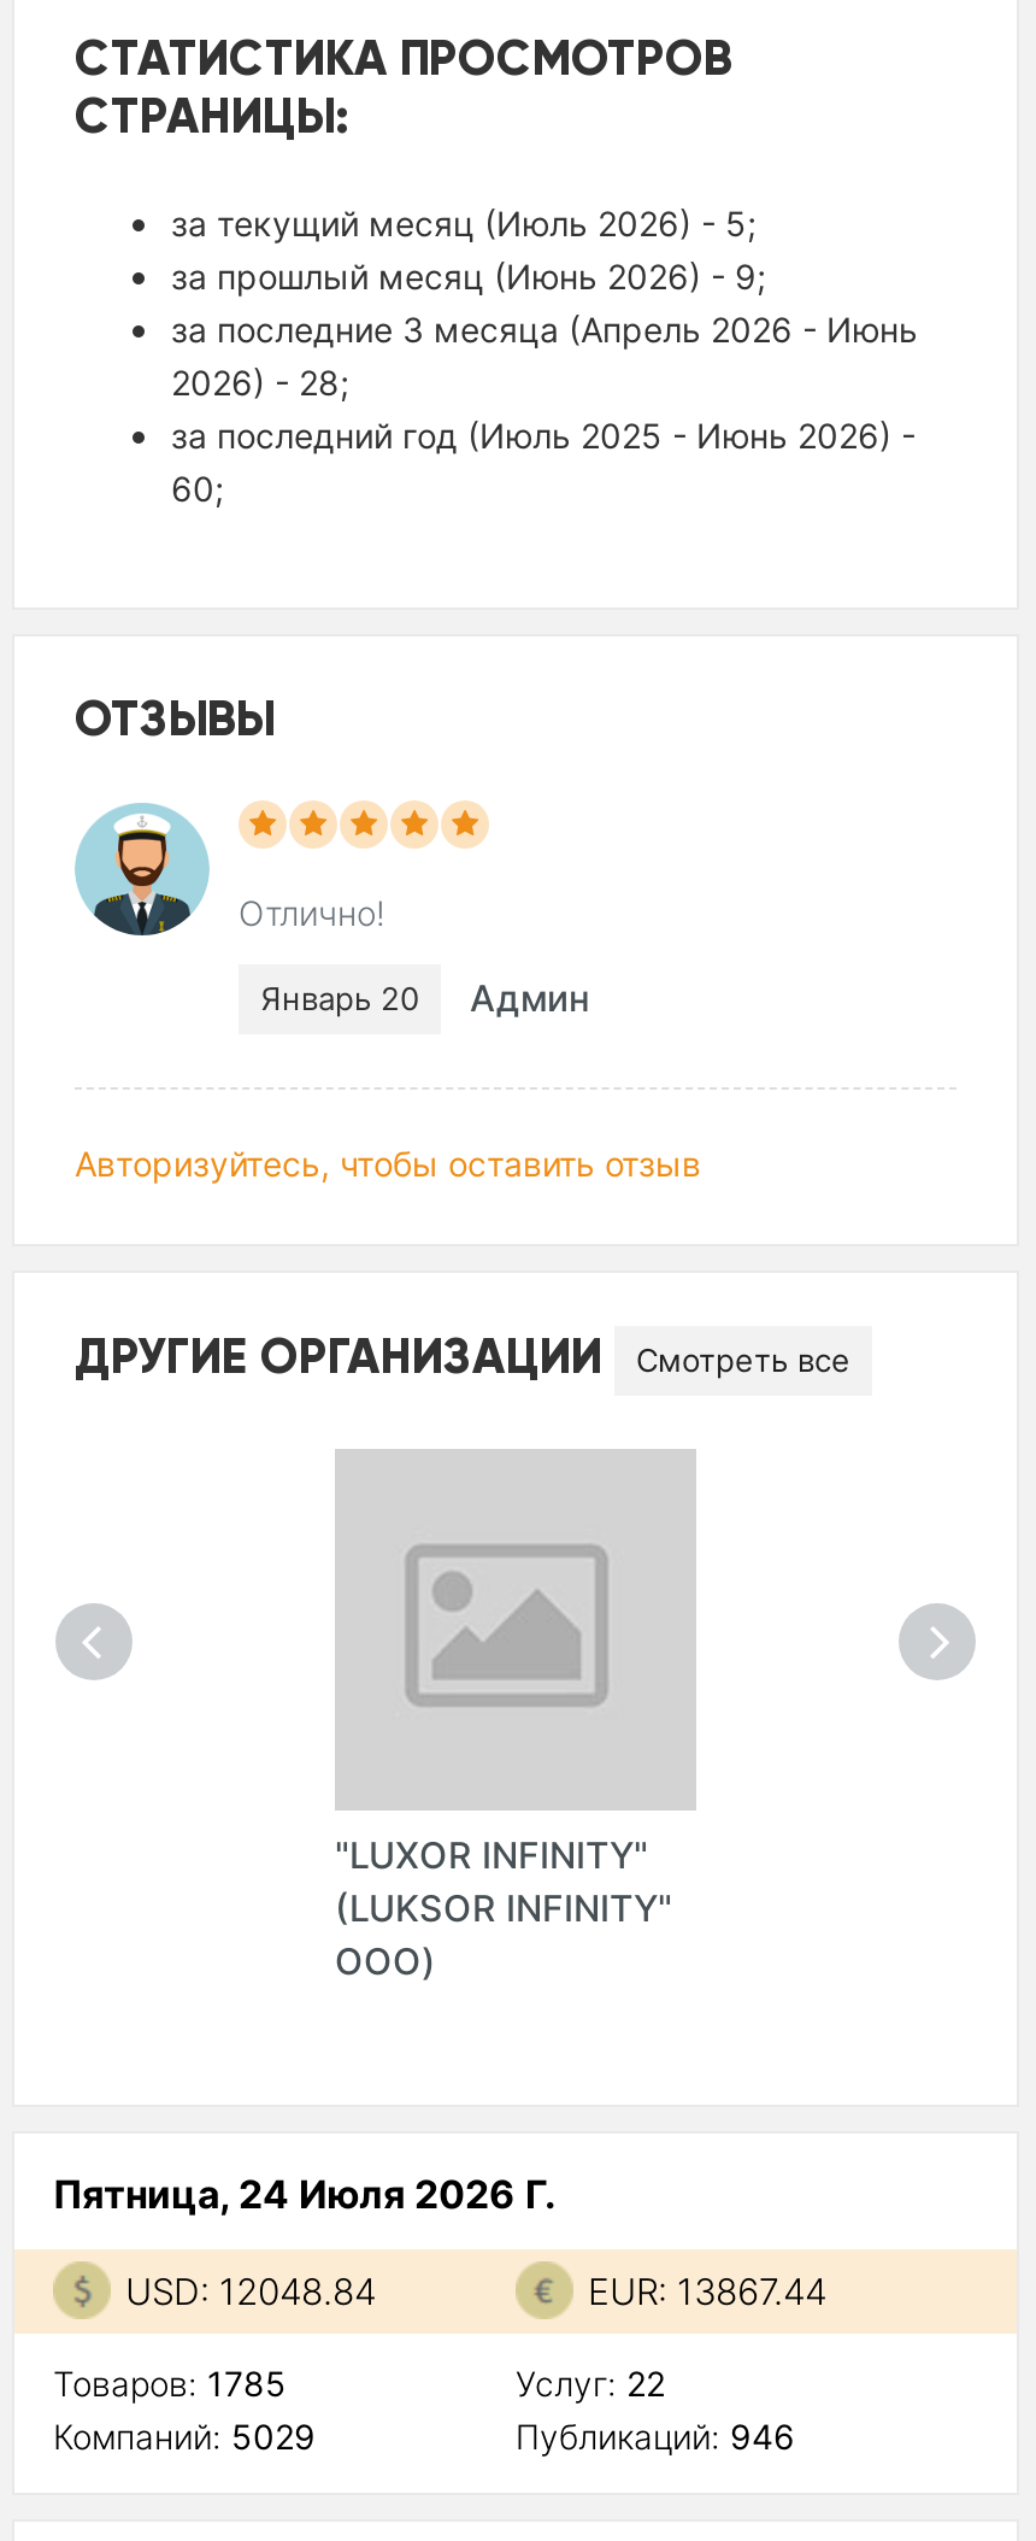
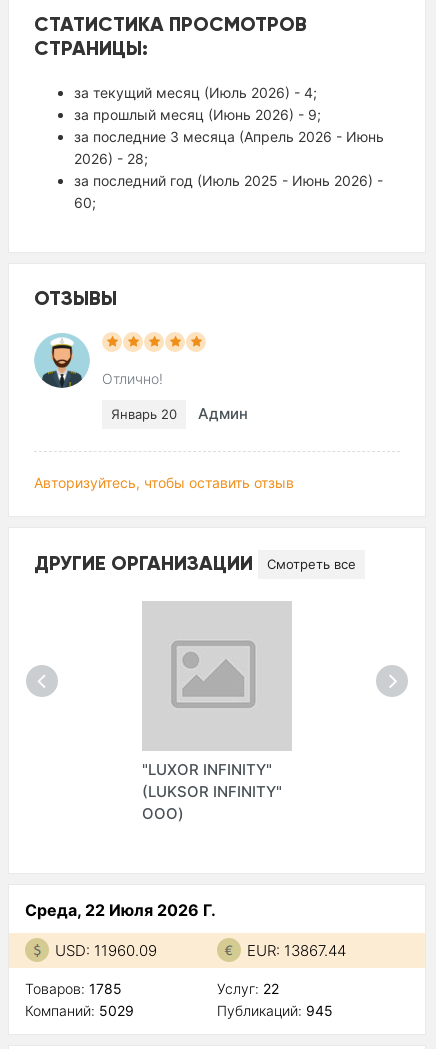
[171,203,757,244] за текущий месяц (Июль 2026) - 5; -> [74,84,317,101] за текущий месяц (Июль 2026) - 4;
[53,2170,557,2218] Пятница, 24 Июля 2026 Г. -> [25,900,216,920] Среда, 22 Июля 2026 Г.
[125,2269,376,2315] USD: 12048.84 -> [55,941,157,960] USD: 11960.09
[516,2416,795,2457] Публикаций: 946 -> [217,1002,333,1019] Публикаций: 945

